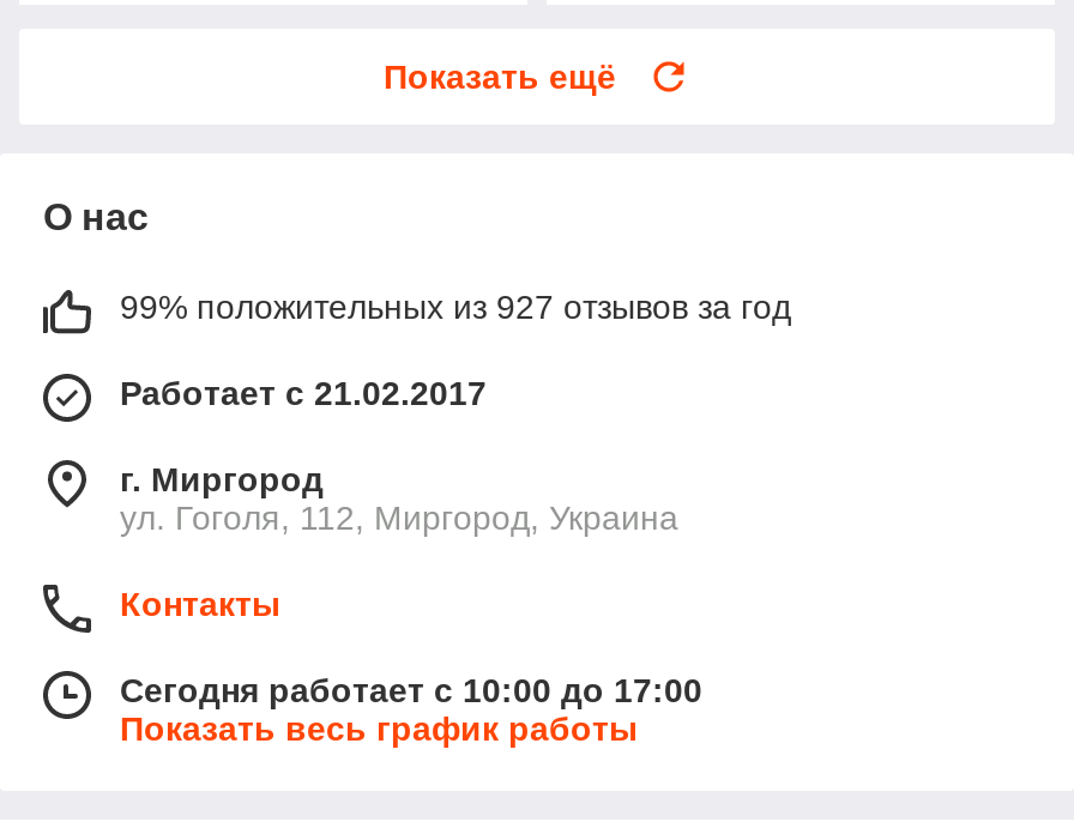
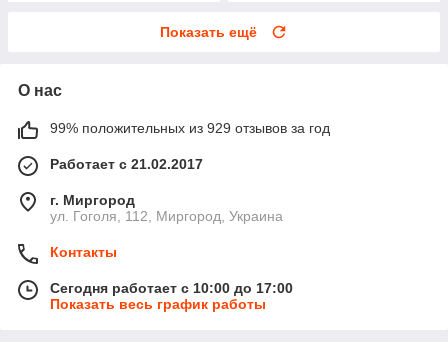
[120,287,791,325] 99% положительных из 927 отзывов за год -> [50,120,330,136] 99% положительных из 929 отзывов за год

